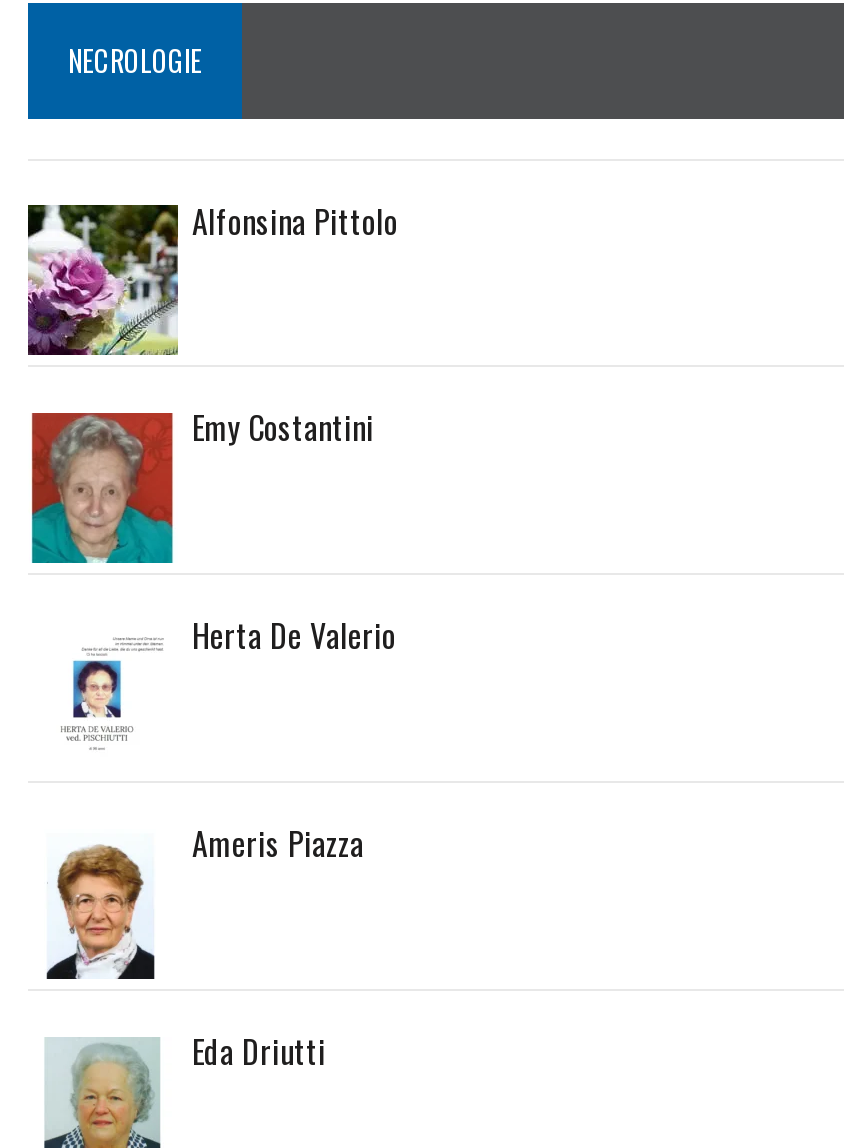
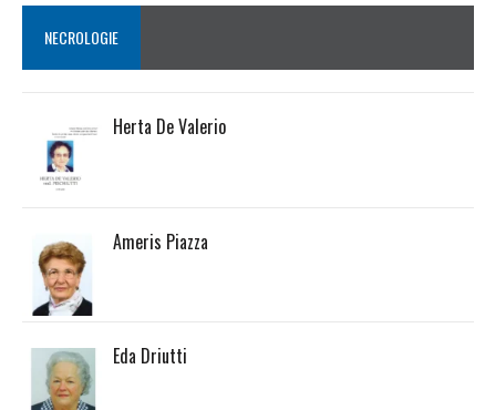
[26,196,398,358] [image] | Alfonsina Pittolo -> none
[30,403,374,566] [image] | Emy Costantini -> none

